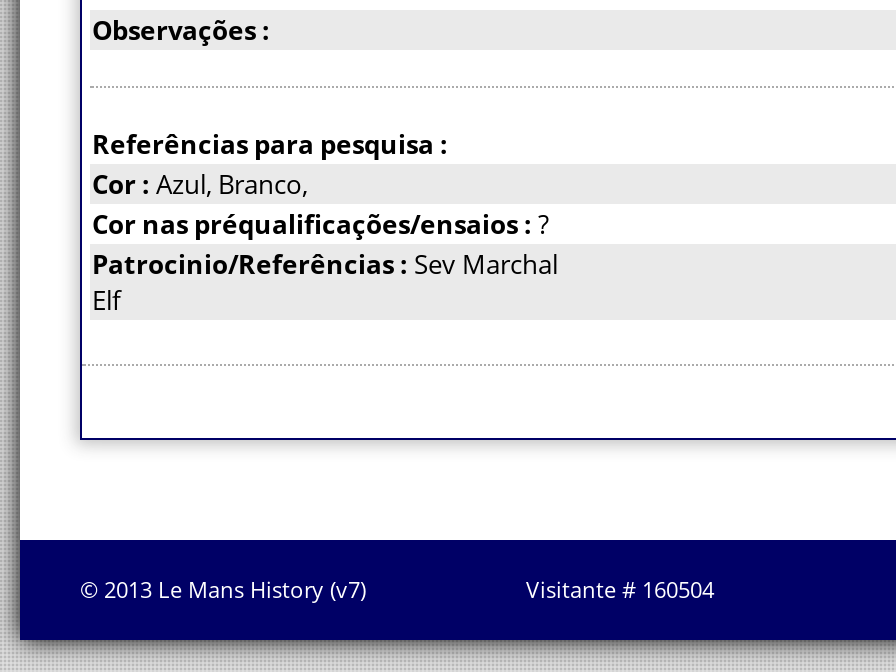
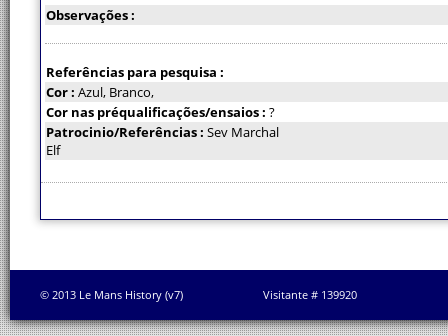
[526,574,714,604] Visitante # 160504 -> [263,287,357,302] Visitante # 139920

